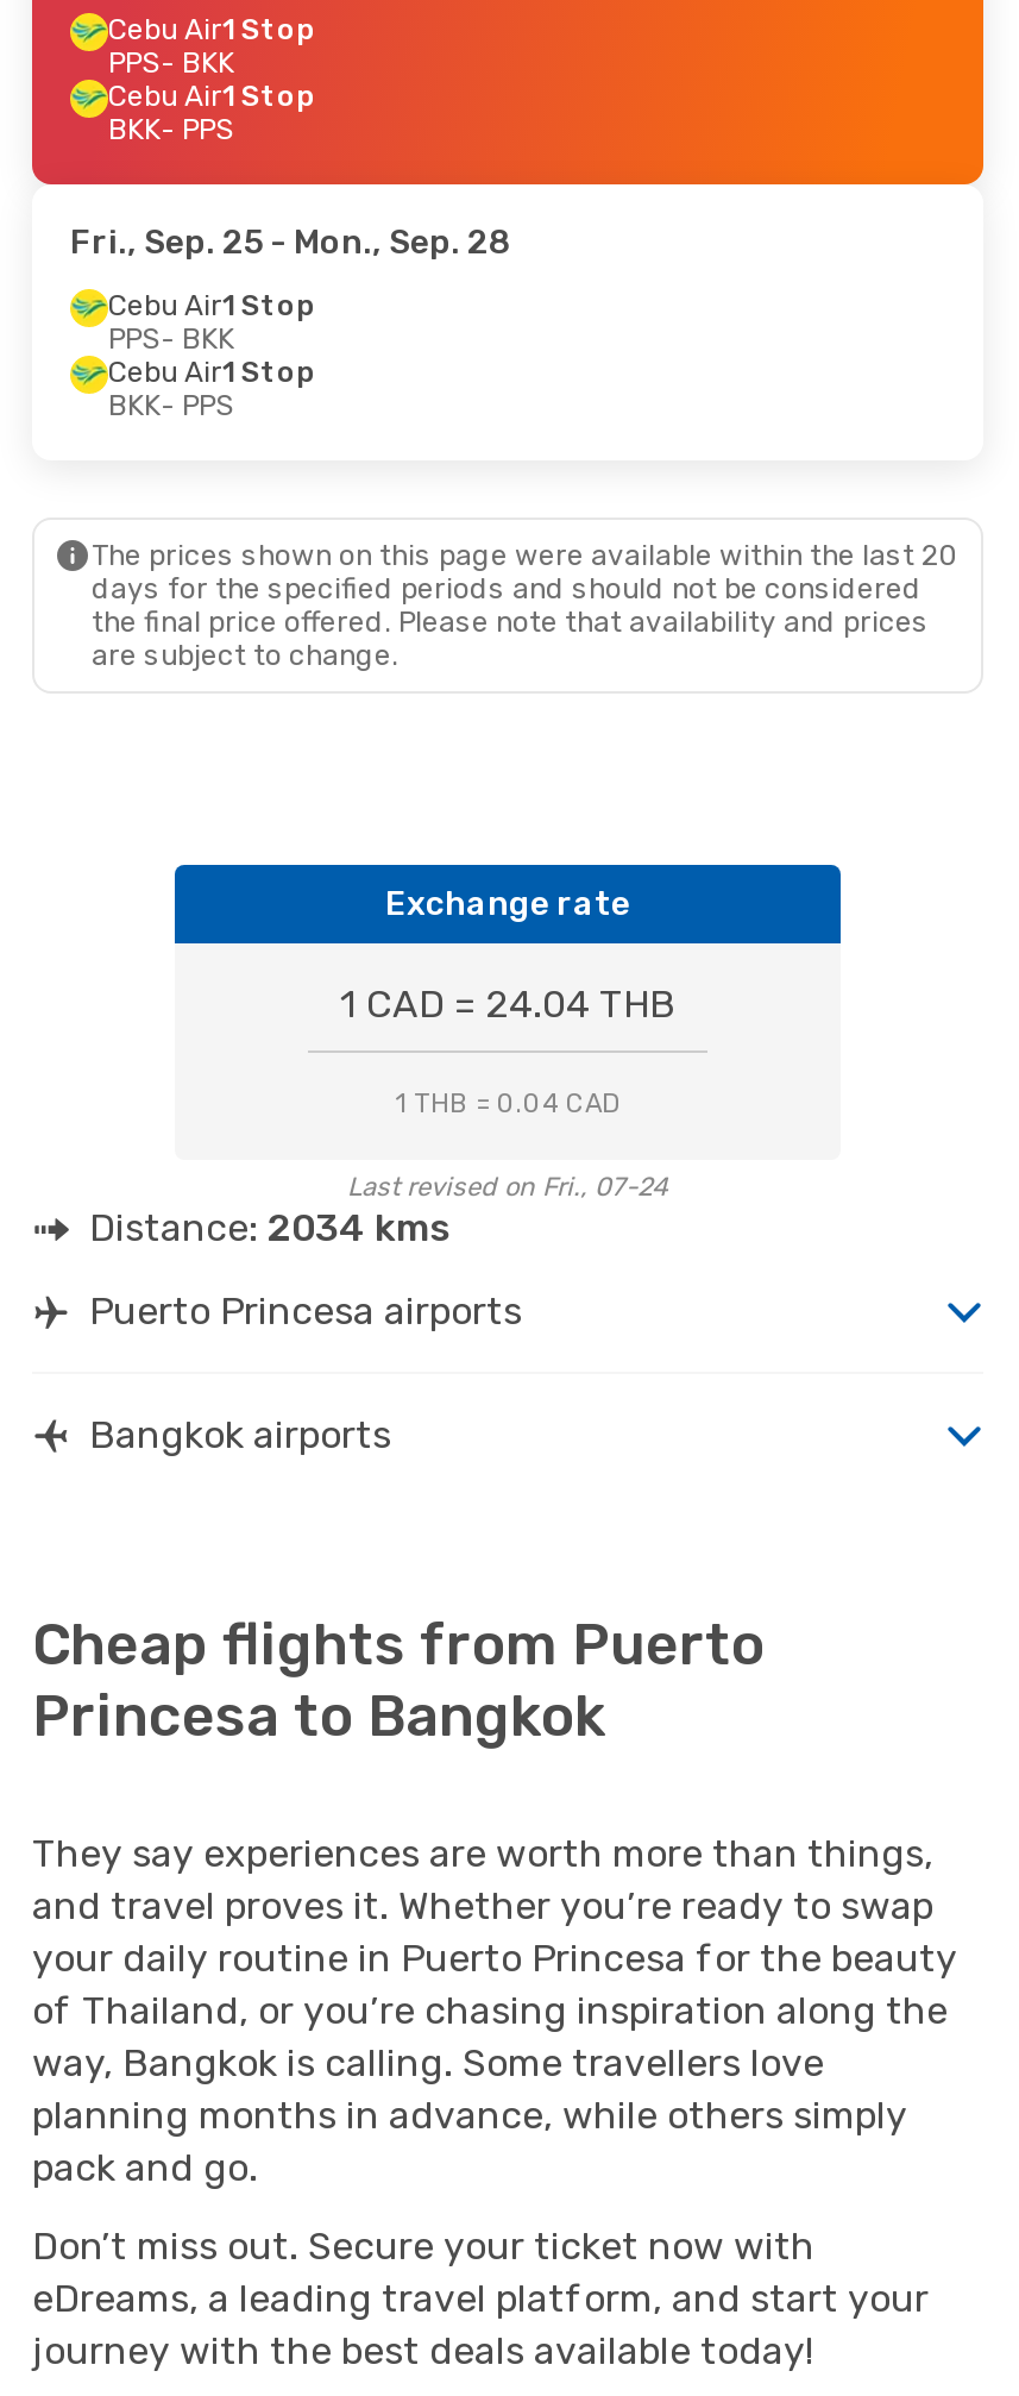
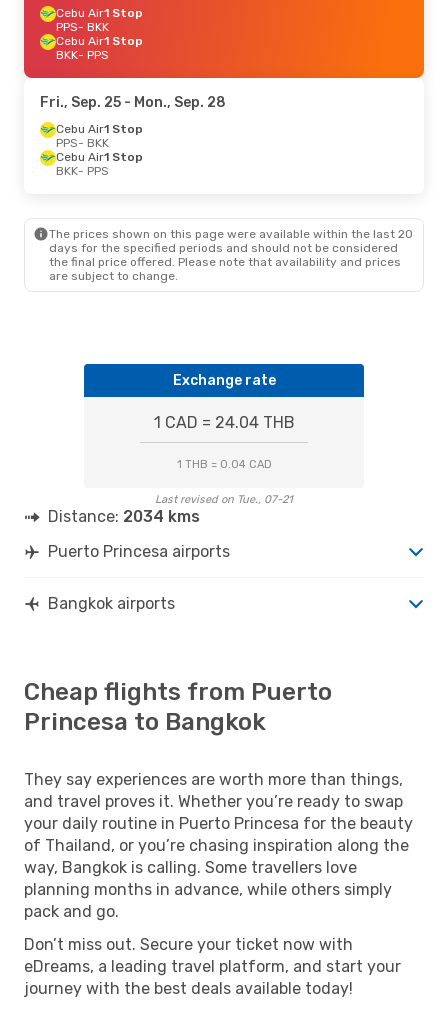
[347,1171,668,1202] Last revised on Fri., 07-24 -> [155,493,293,506] Last revised on Tue., 07-21

